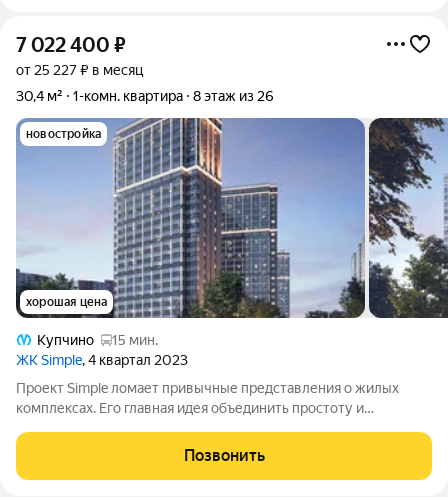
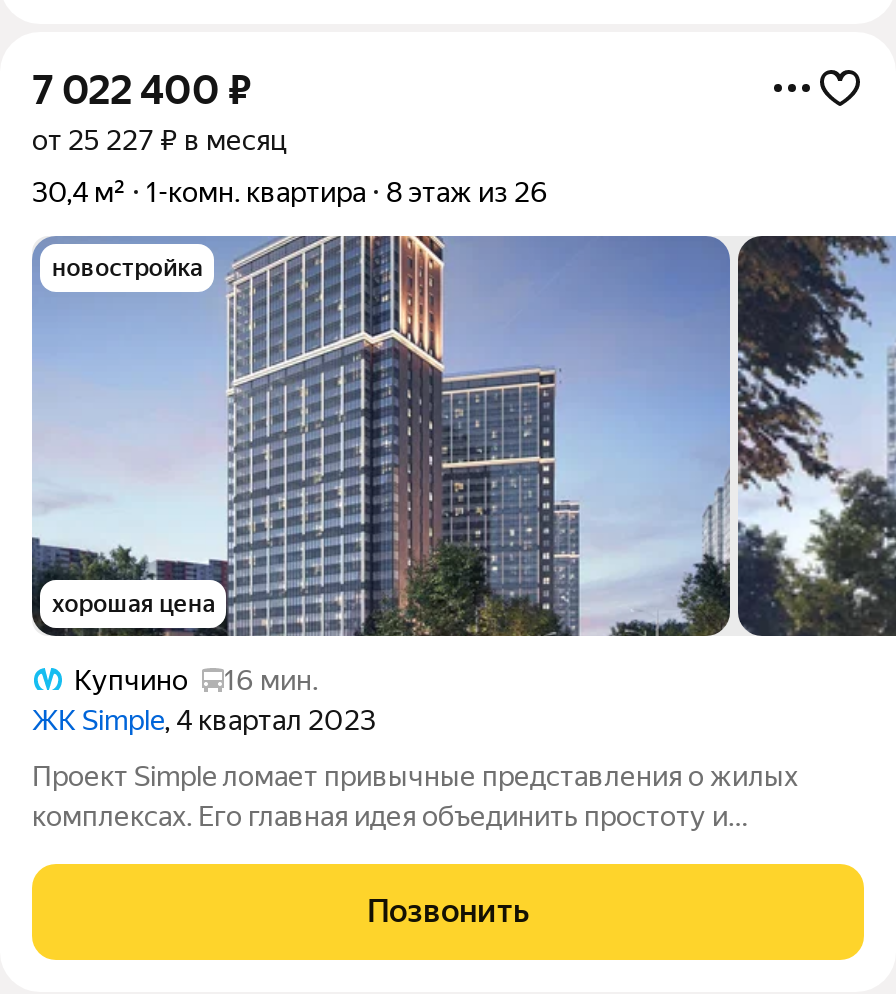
[37,332,158,348] Купчино 15 мин. -> [74,664,318,696] Купчино 16 мин.

